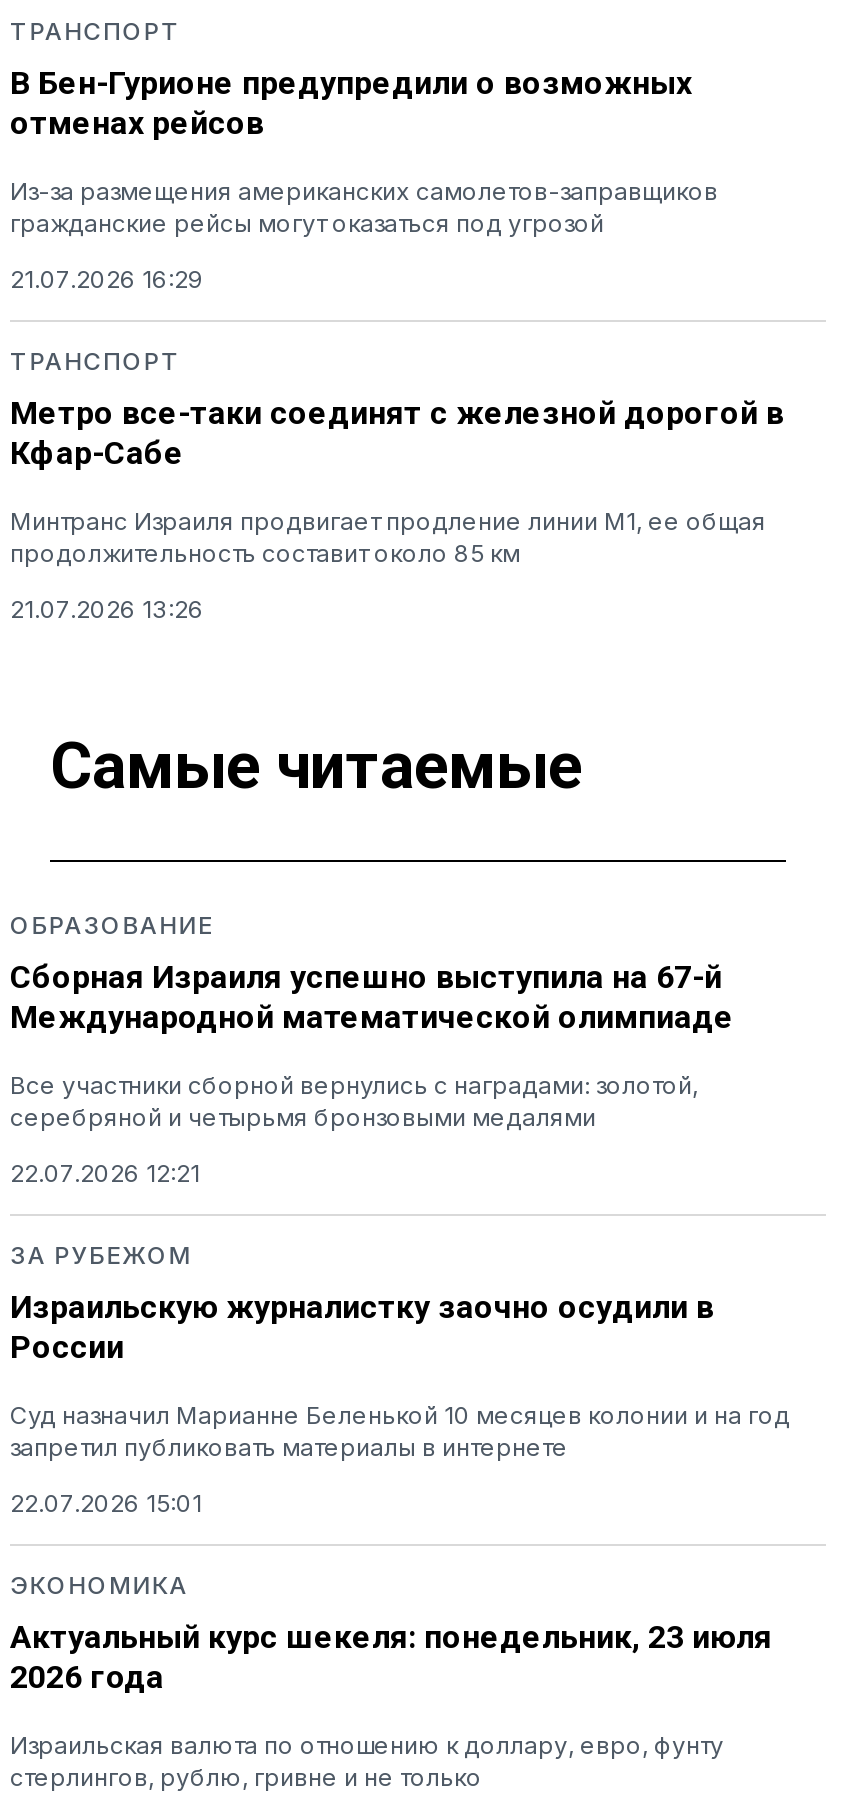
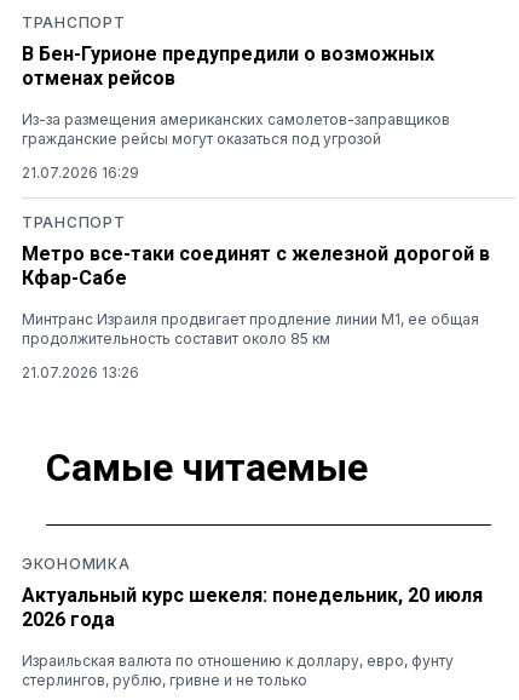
[10,910,790,1518] ОБРАЗОВАНИЕ | Сборная Израиля успешно выступила на 67-й | Международной математической олимпиаде | Все участники сборной вернулись с наградами: золотой, | серебряной и четырьмя бронзовыми медалями | 22.07.2026 12:21 | ЗА РУБЕЖОМ | Израильскую журналистку заочно осудили в | России | Суд назначил Марианне Беленькой 10 месяцев колонии и на год | запретил публиковать материалы в интернете | 22.07.2026 15:01 -> none
[10,1618,772,1656] Актуальный курс шекеля: понедельник, 23 июля -> [22,584,483,607] Актуальный курс шекеля: понедельник, 20 июля

